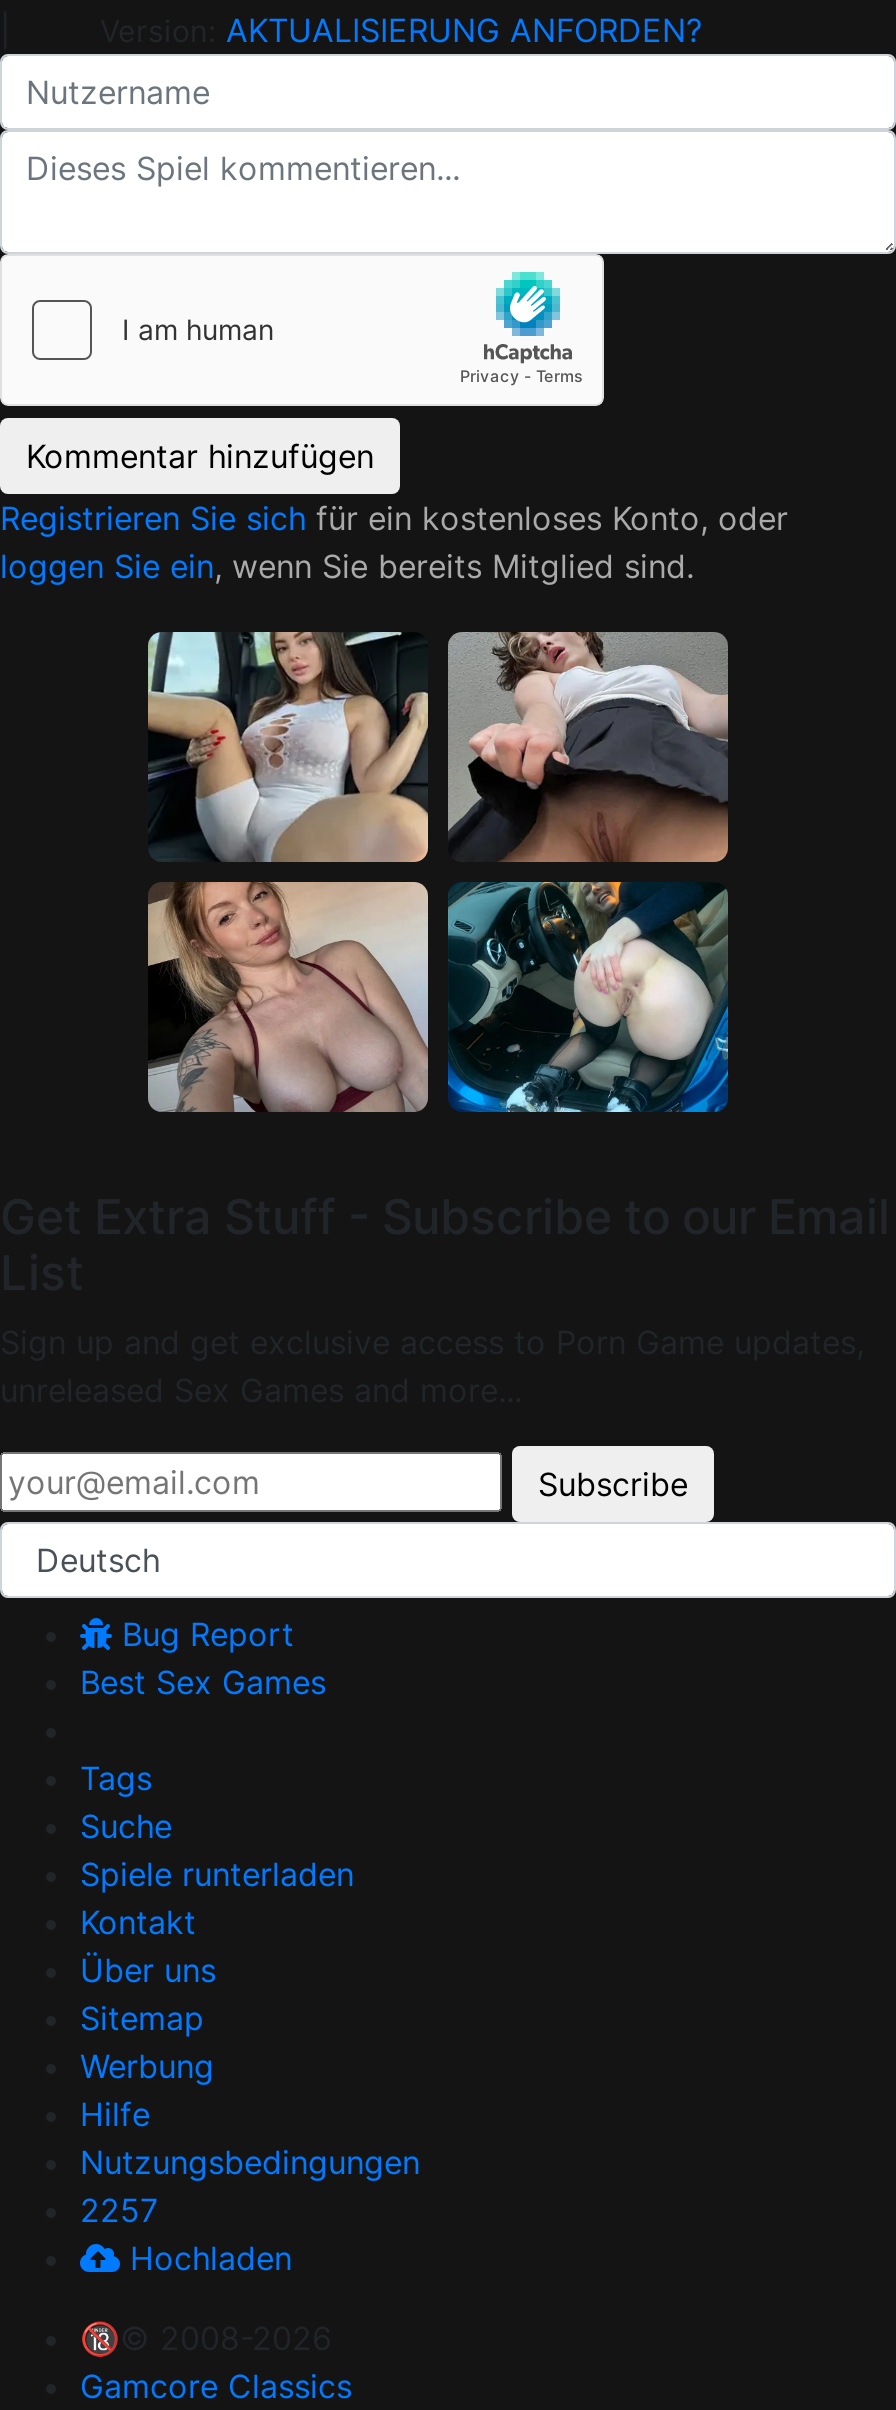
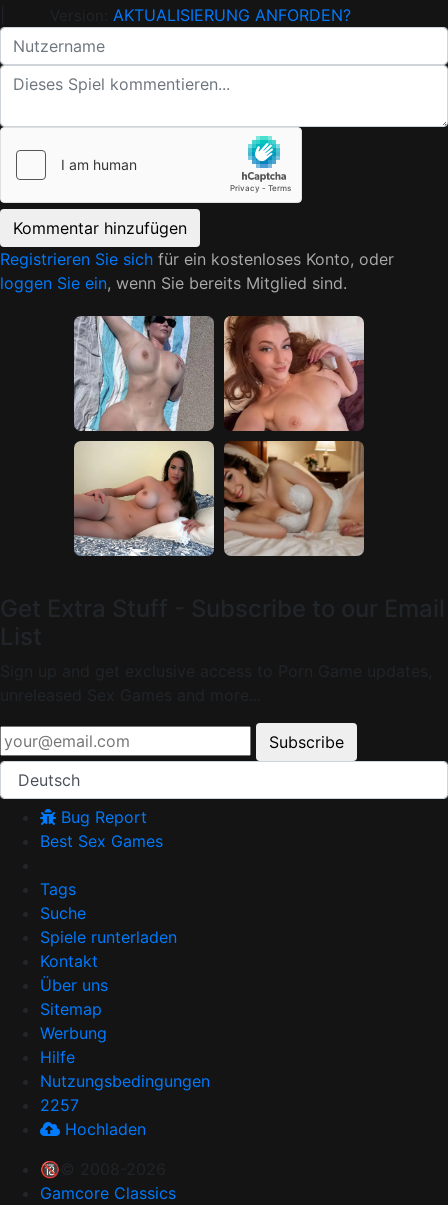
[148,630,428,862] [image] -> [73,315,215,432] [image]
[448,630,728,864] [image] -> [224,315,364,432] [image]
[148,882,430,1112] [image] -> [73,440,214,557] [image]
[446,880,730,1114] [image] -> [223,440,365,557] [image]

